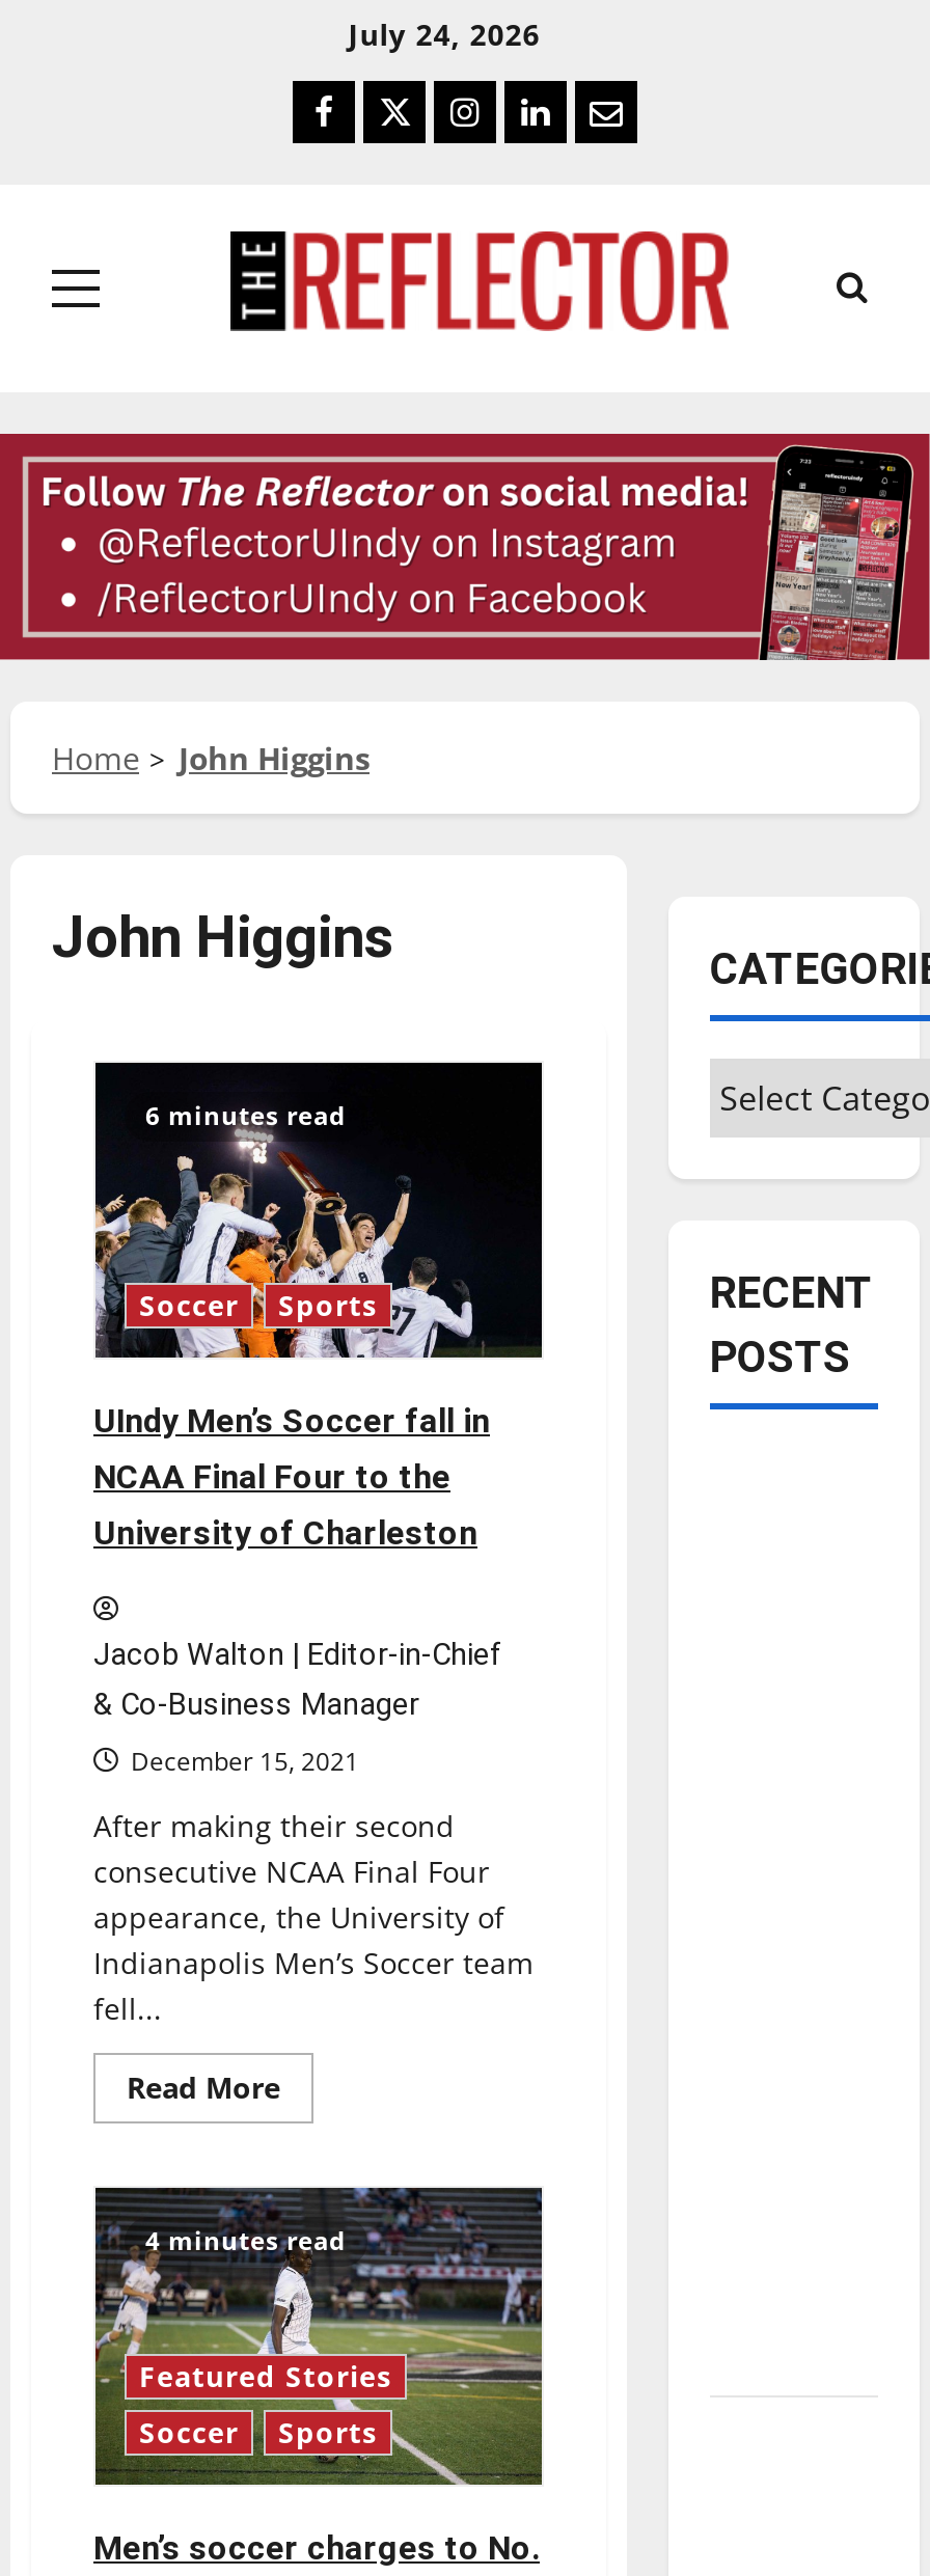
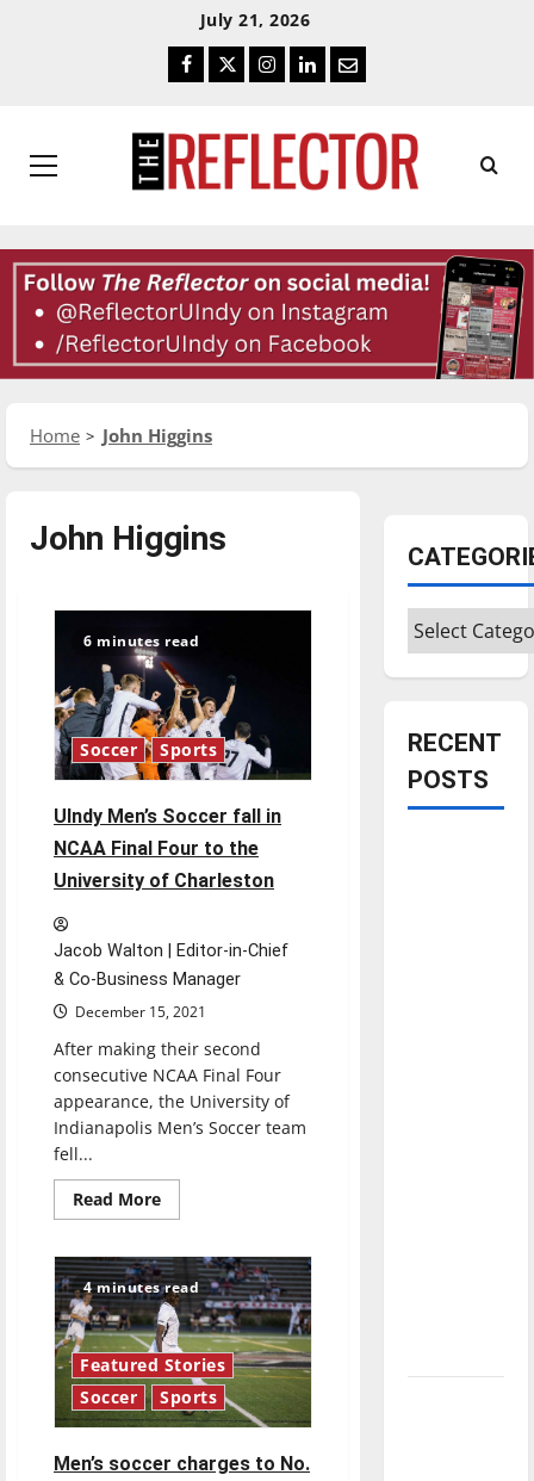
[348,15,540,54] July 24, 2026 -> [200,8,310,31] July 21, 2026

